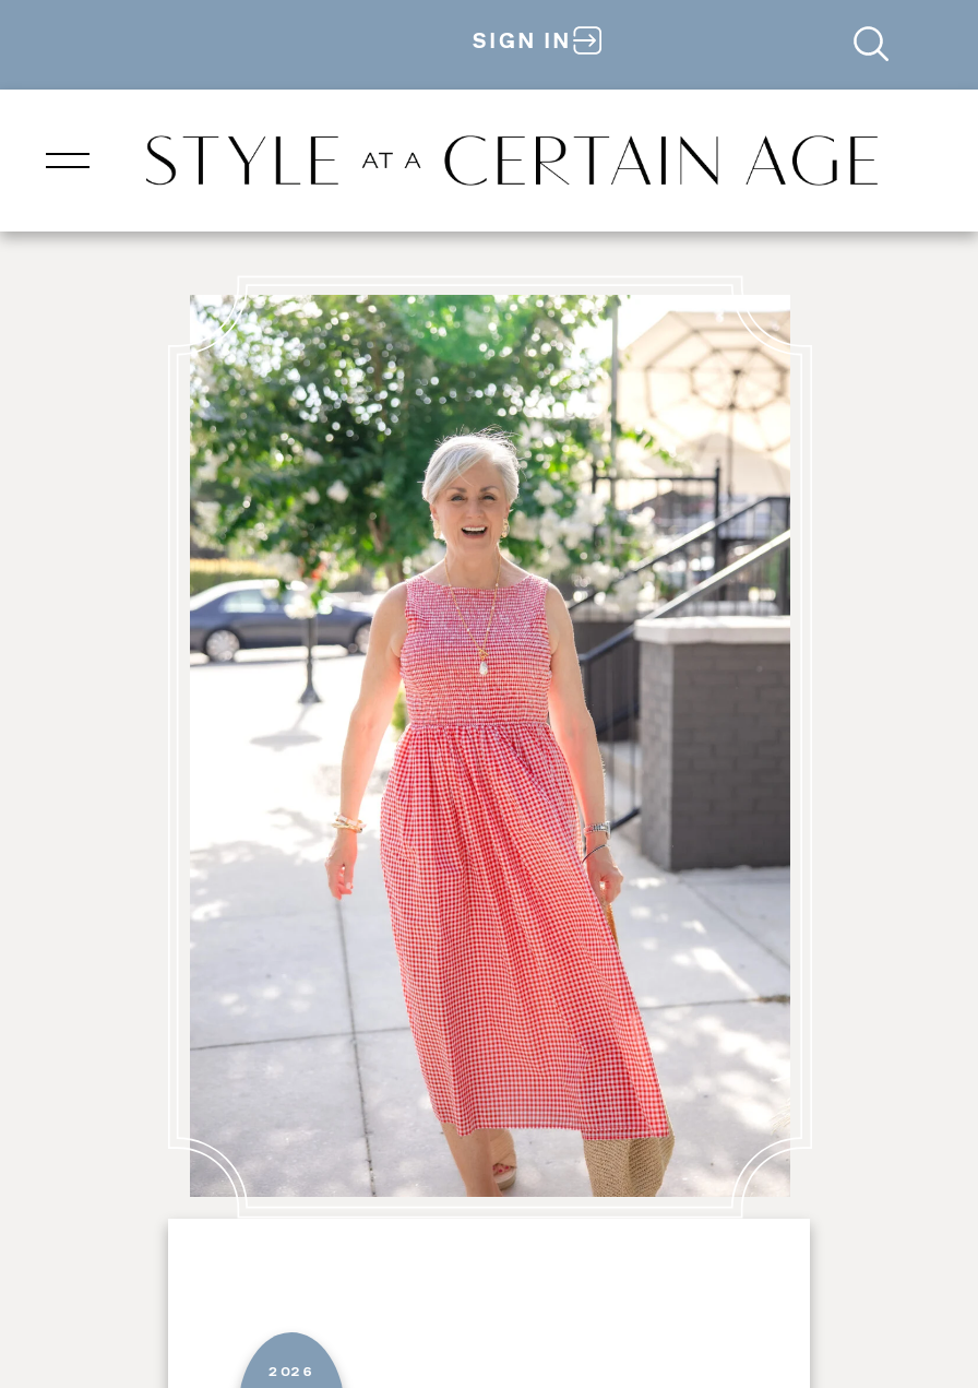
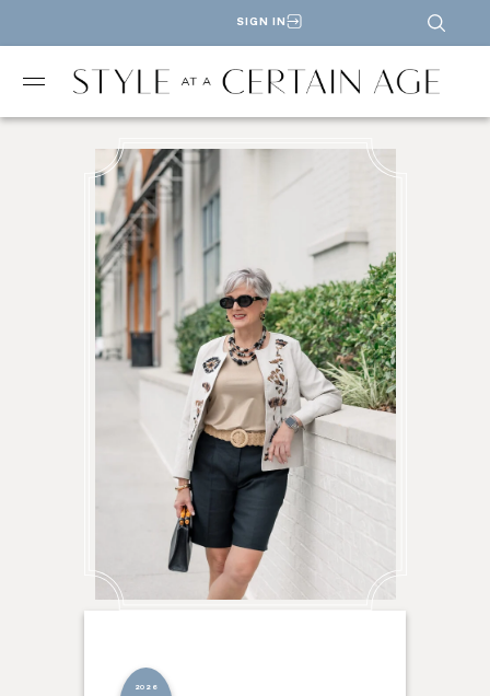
[188,293,792,1199] [image] -> [94,148,397,600] [image]

